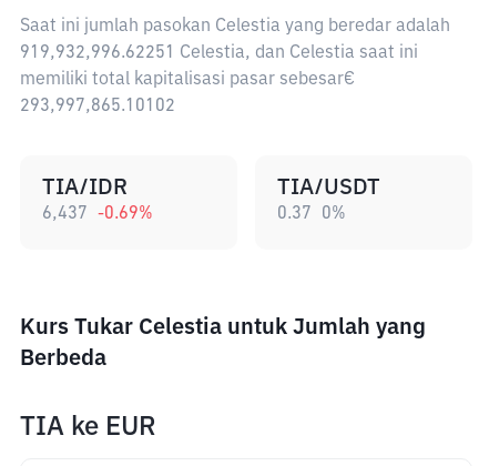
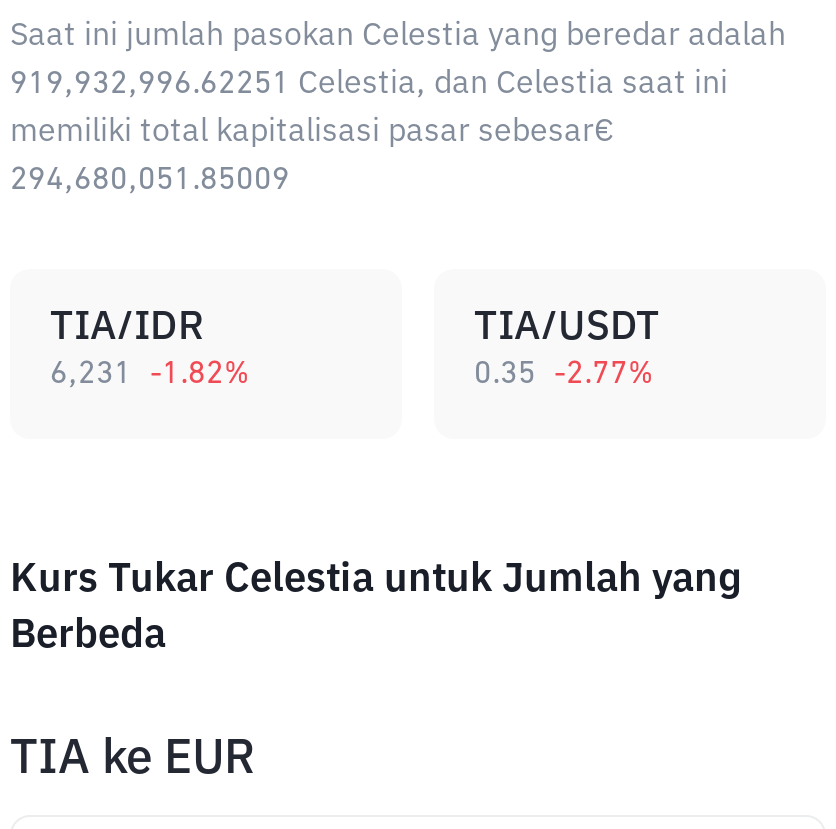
[20,98,175,115] 293,997,865.10102 -> [10,165,290,197] 294,680,051.85009
[42,205,153,223] 6,437 -0.69% -> [50,359,250,391] 6,231 -1.82%
[277,205,346,223] 0.37 0% -> [474,359,654,391] 0.35 -2.77%

